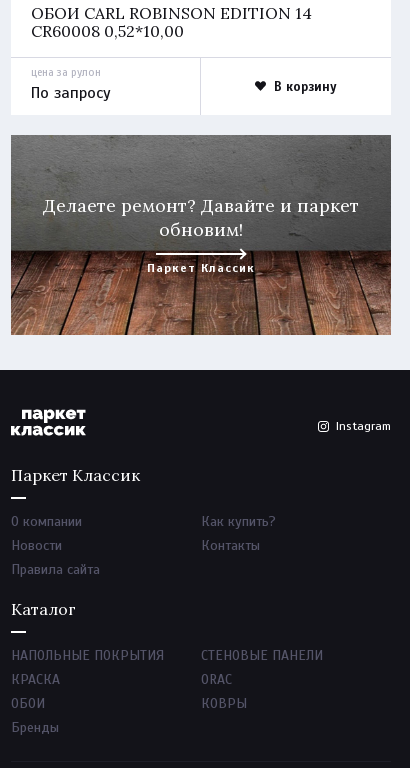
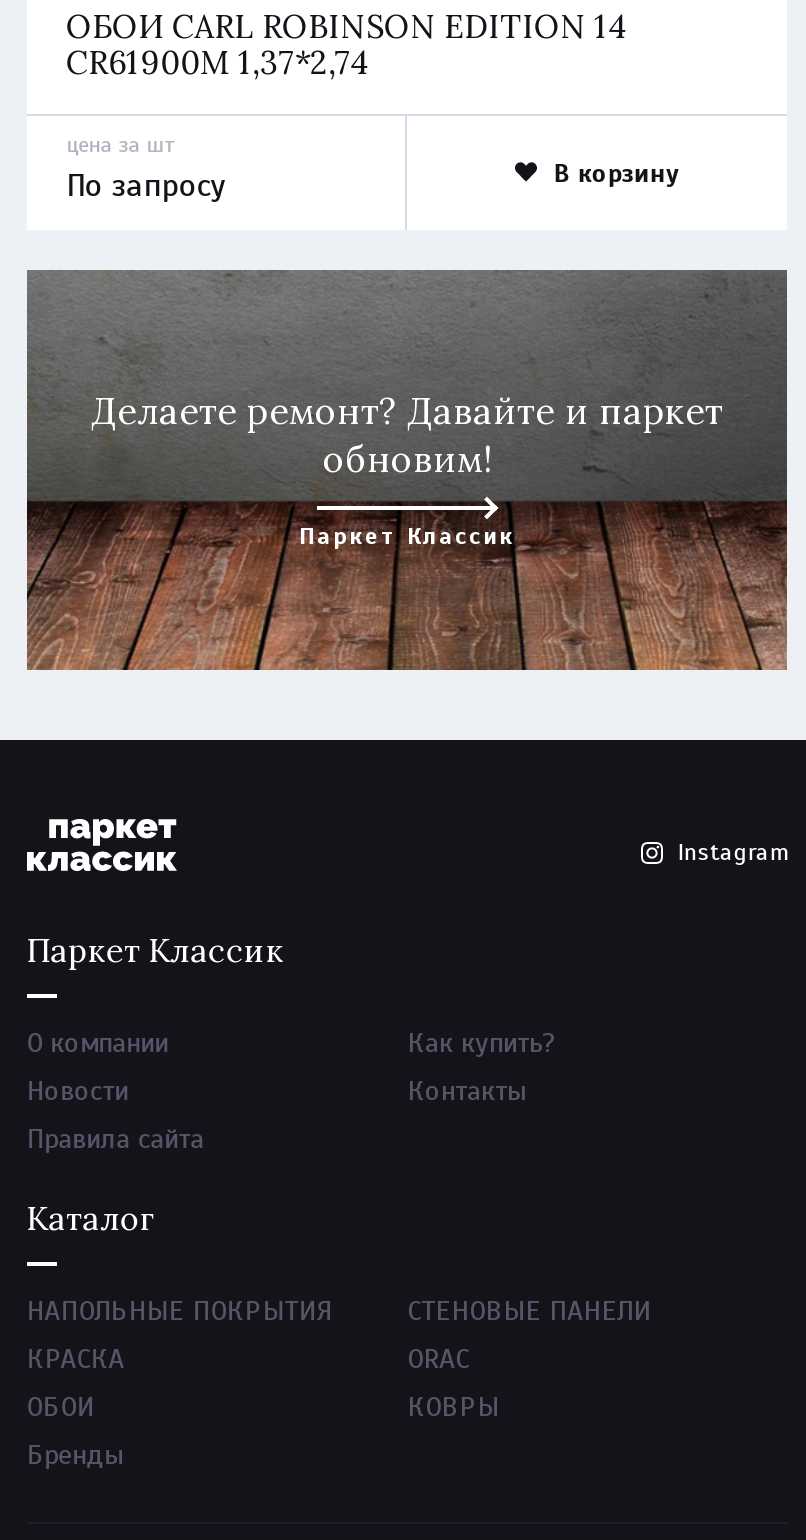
[31,21,184,41] CR60008 0,52*10,00 -> [66,42,370,82] CR61900M 1,37*2,74
[31,65,101,79] цена за рулон -> [66,130,174,158] цена за шт

